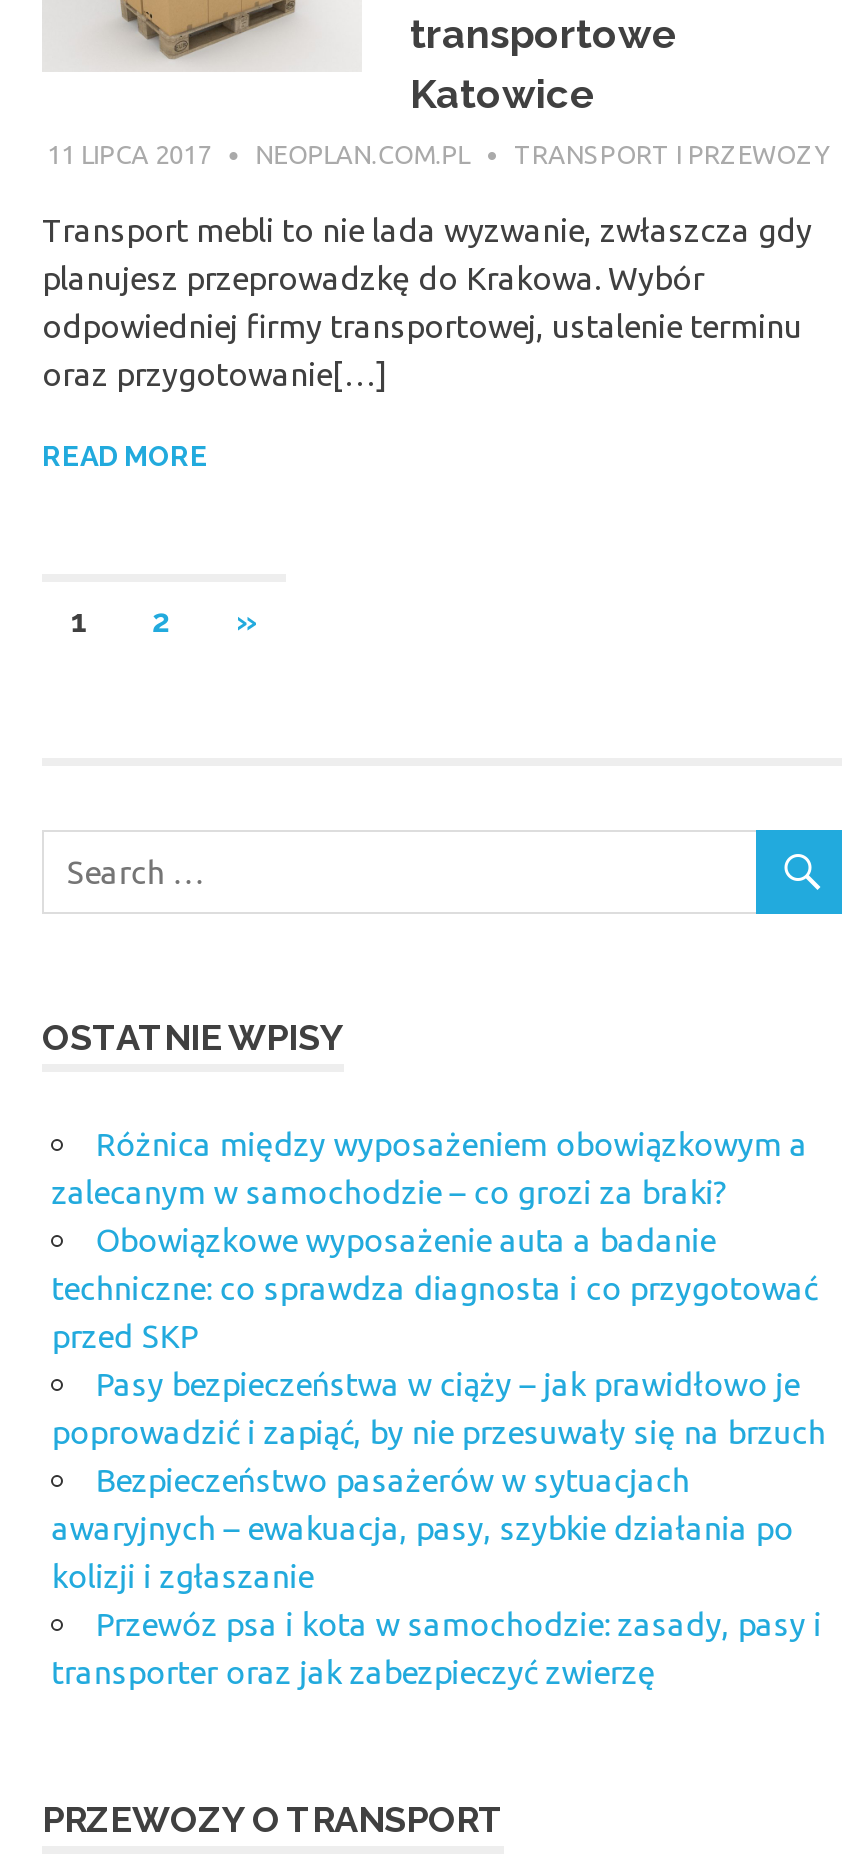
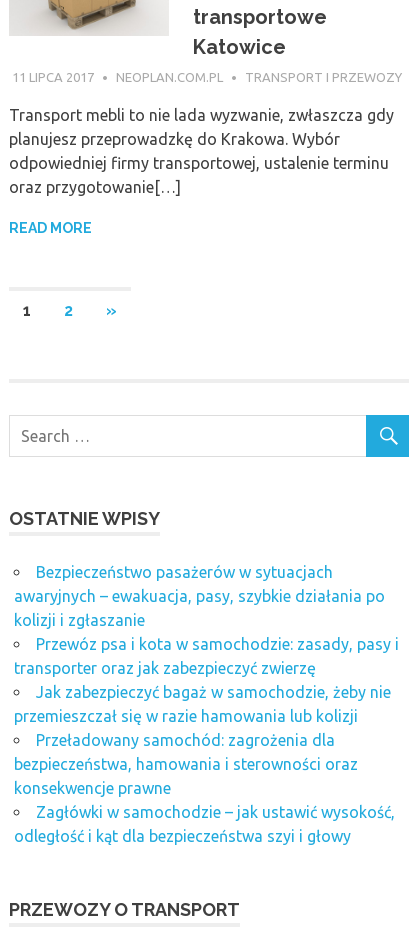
[52,1126,826,1450] Różnica między wyposażeniem obowiązkowym a | zalecanym w samochodzie – co grozi za braki? | Obowiązkowe wyposażenie auta a badanie | techniczne: co sprawdza diagnosta i co przygotować | przed SKP | Pasy bezpieczeństwa w ciąży – jak prawidłowo je | poprowadzić i zapiąć, by nie przesuwały się na brzuch -> none
moved [52,1462,822,1690] -> [14,563,399,677]: Bezpieczeństwo pasażerów w sytuacjach | awaryjnych – ewakuacja, pasy, szybkie działania po | kolizji i zgłaszanie | Przewóz psa i kota w samochodzie: zasady, pasy i | transporter oraz jak zabezpieczyć zwierzę
none -> [14,683,395,845] Jak zabezpieczyć bagaż w samochodzie, żeby nie | przemieszczał się w razie hamowania lub kolizji | Przeładowany samochód: zagrożenia dla | bezpieczeństwa, hamowania i sterowności oraz | konsekwencje prawne | Zagłówki w samochodzie – jak ustawić wysokość, | odległość i kąt dla bezpieczeństwa szyi i głowy

